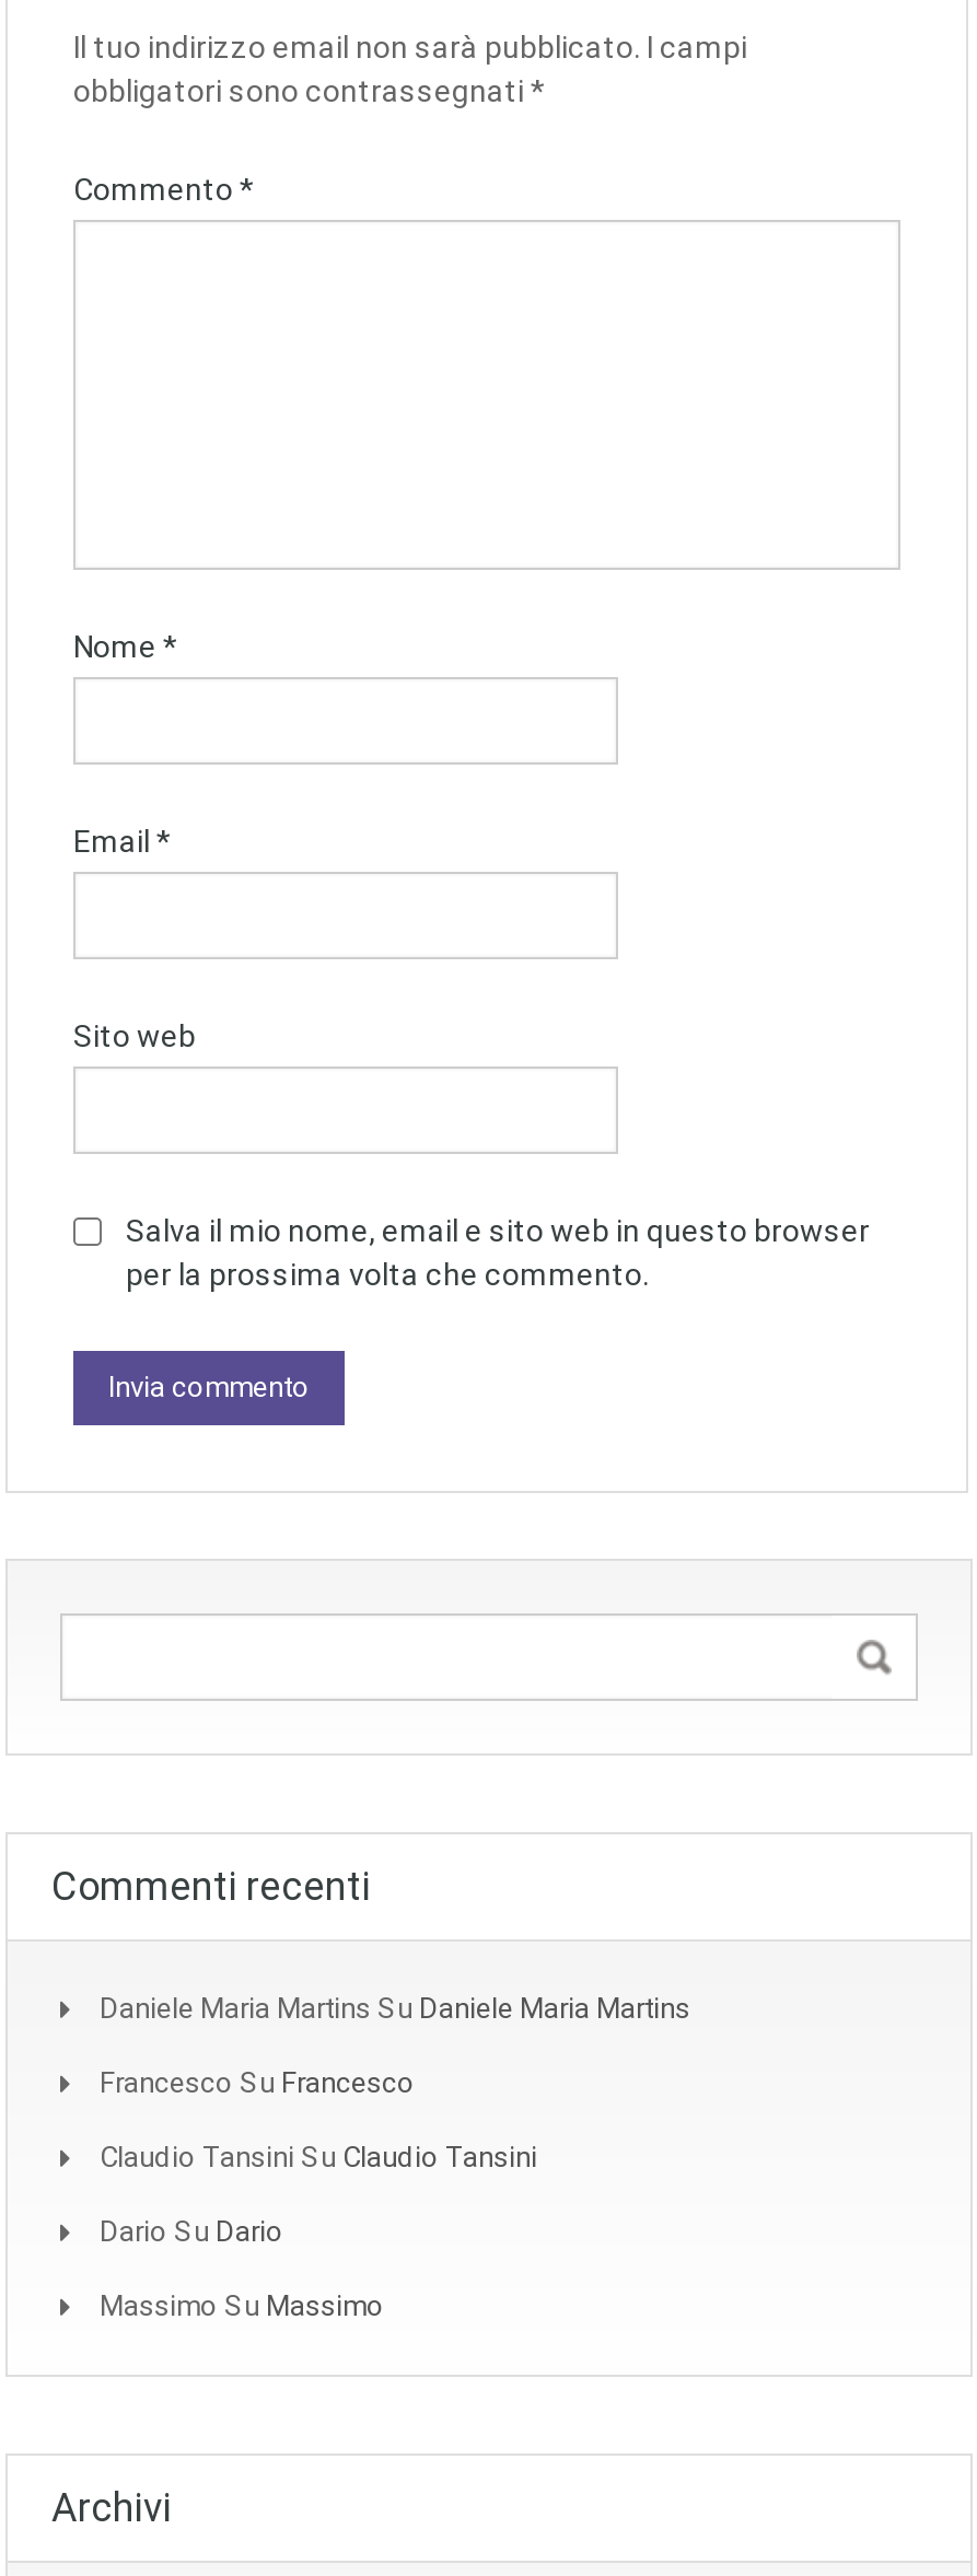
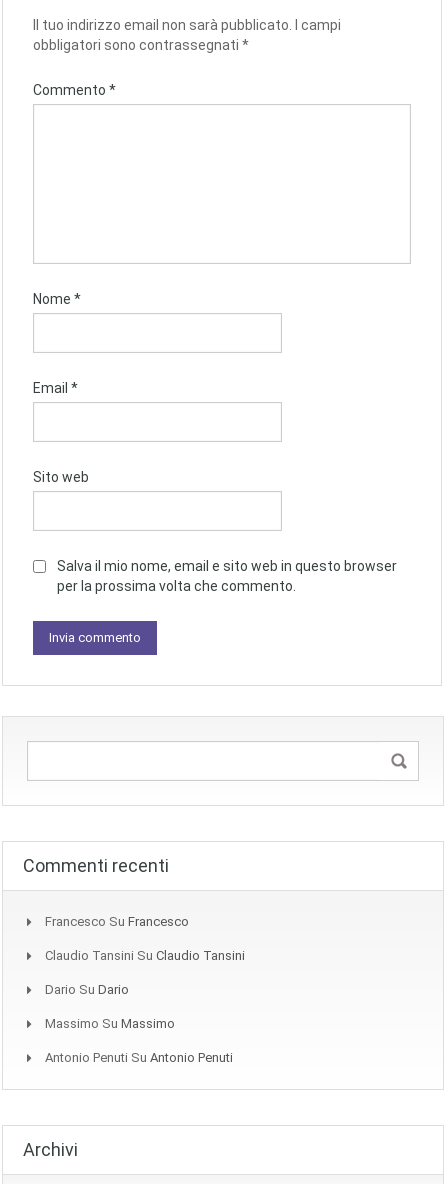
[100,1991,690,2024] Daniele Maria Martins Su Daniele Maria Martins -> none
moved [100,2065,537,2321] -> [45,914,245,1031]: Francesco Su Francesco | Claudio Tansini Su Claudio Tansini | Dario Su Dario | Massimo Su Massimo
none -> [45,1050,233,1065] Antonio Penuti Su Antonio Penuti

